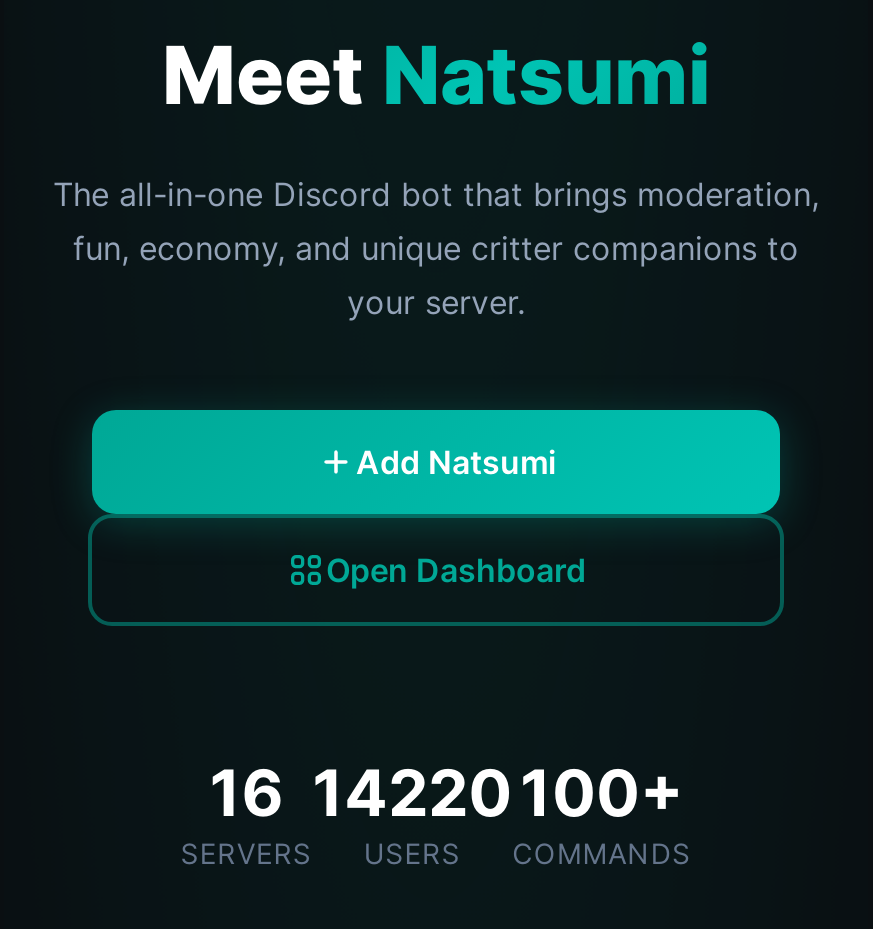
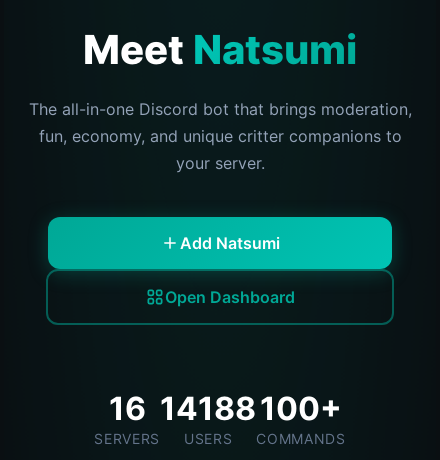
[209,753,684,831] 16 14220 100+ -> [109,389,342,428] 16 14188 100+

